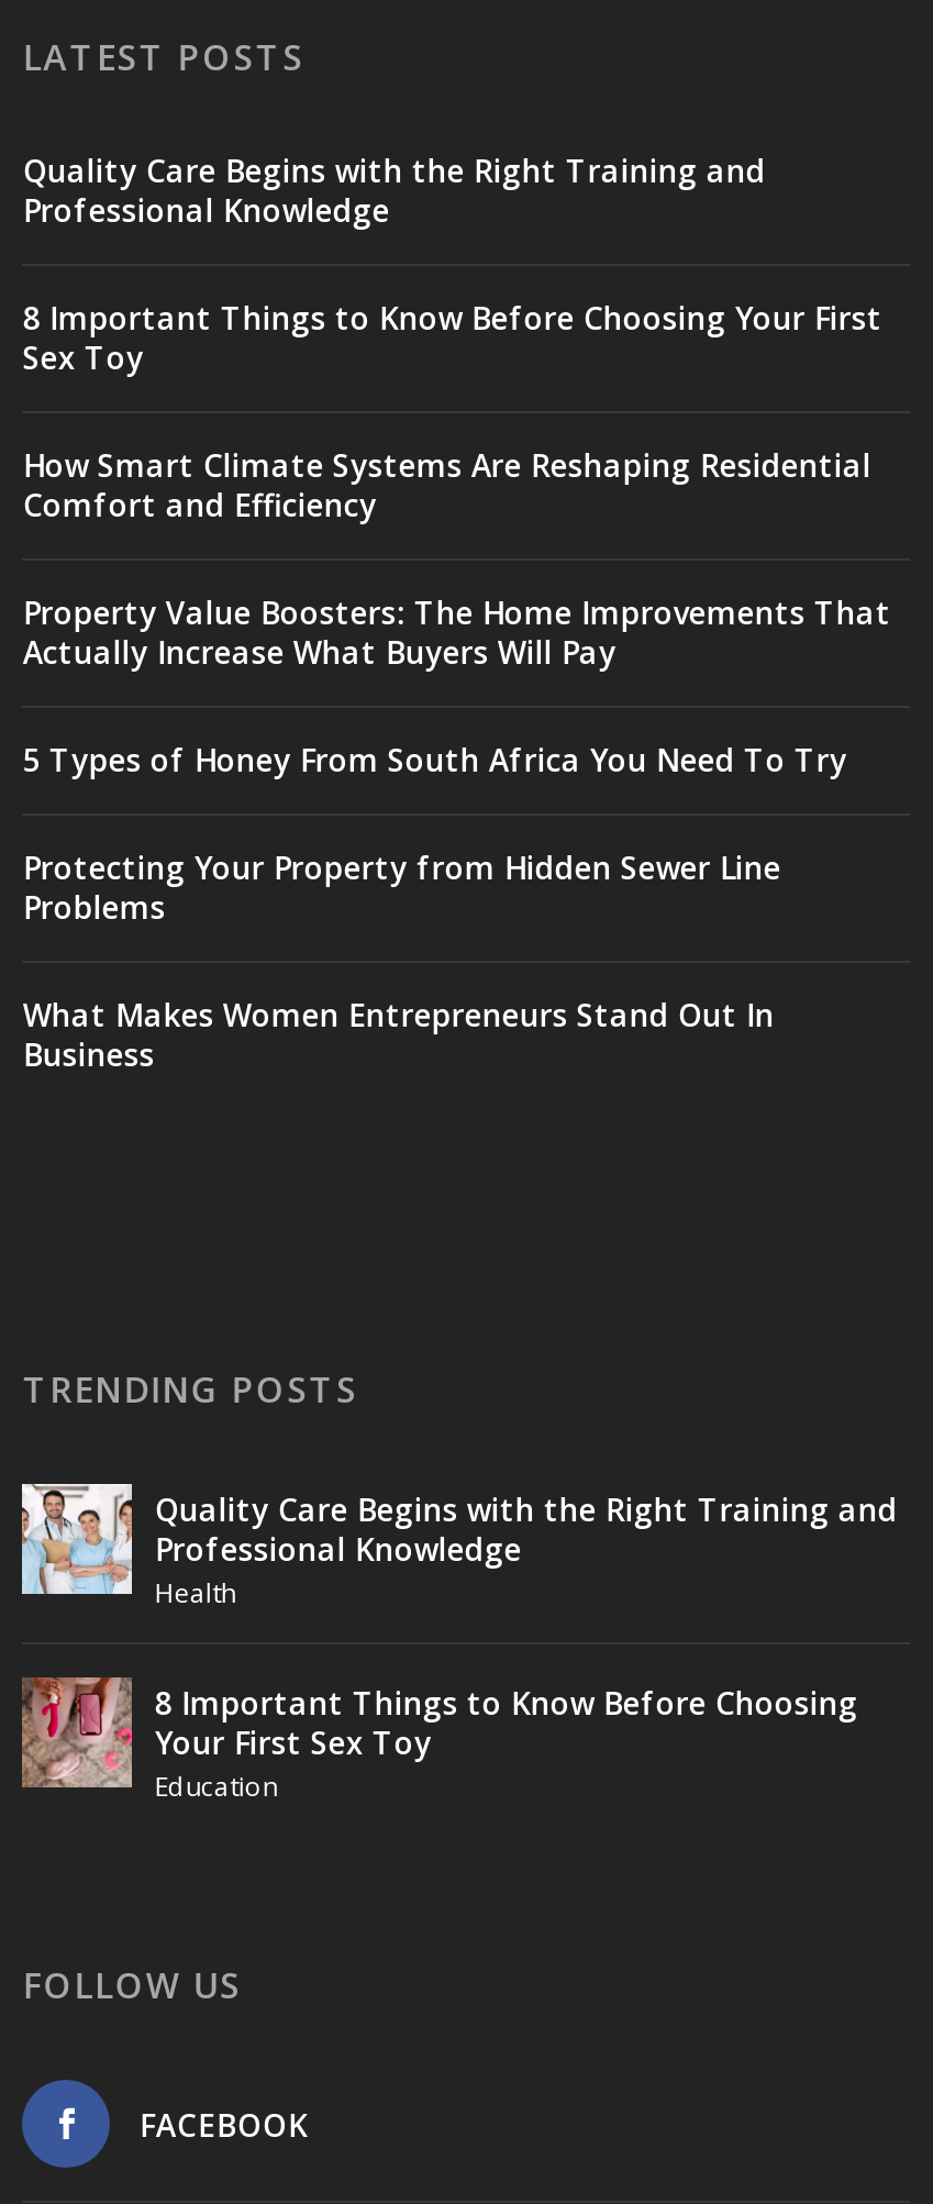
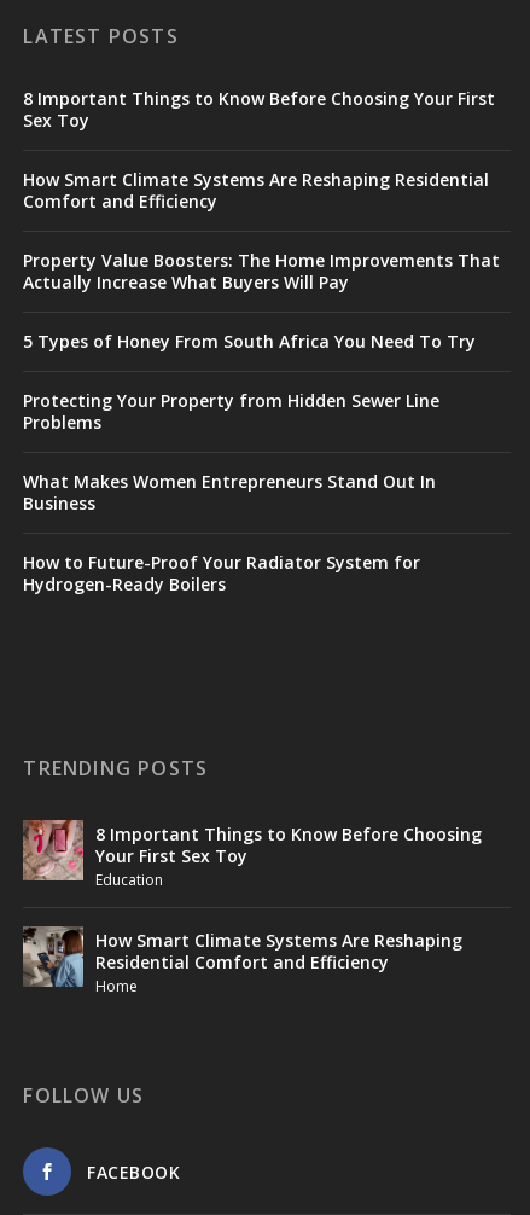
[23,150,766,232] Quality Care Begins with the Right Training and | Professional Knowledge -> none
moved [23,297,891,1076] -> [23,87,500,514]: 8 Important Things to Know Before Choosing Your First | Sex Toy | How Smart Climate Systems Are Reshaping Residential | ... | What Makes Women Entrepreneurs Stand Out In | Business
none -> [23,550,421,595] How to Future-Proof Your Radiator System for | Hydrogen-Ready Boilers
[20,1481,898,1612] [image] | Quality Care Begins with the Right Training and | Professional Knowledge | Health -> none
moved [20,1672,858,1806] -> [22,816,482,890]: [image] | 8 Important Things to Know Before Choosing | Your First Sex Toy | Education
none -> [22,926,463,996] [image] | How Smart Climate Systems Are Reshaping | Residential Comfort and Efficiency | Home

